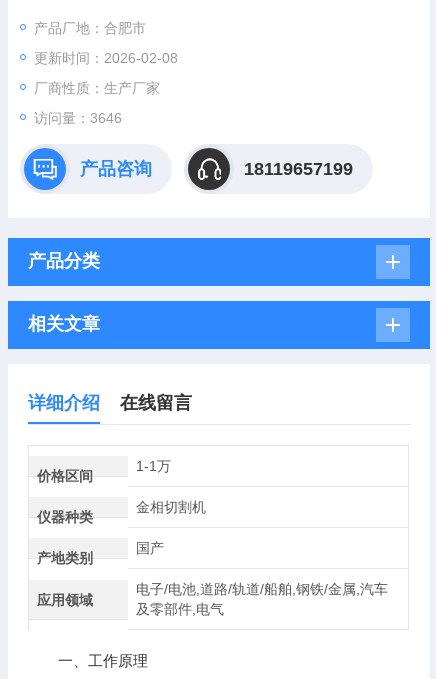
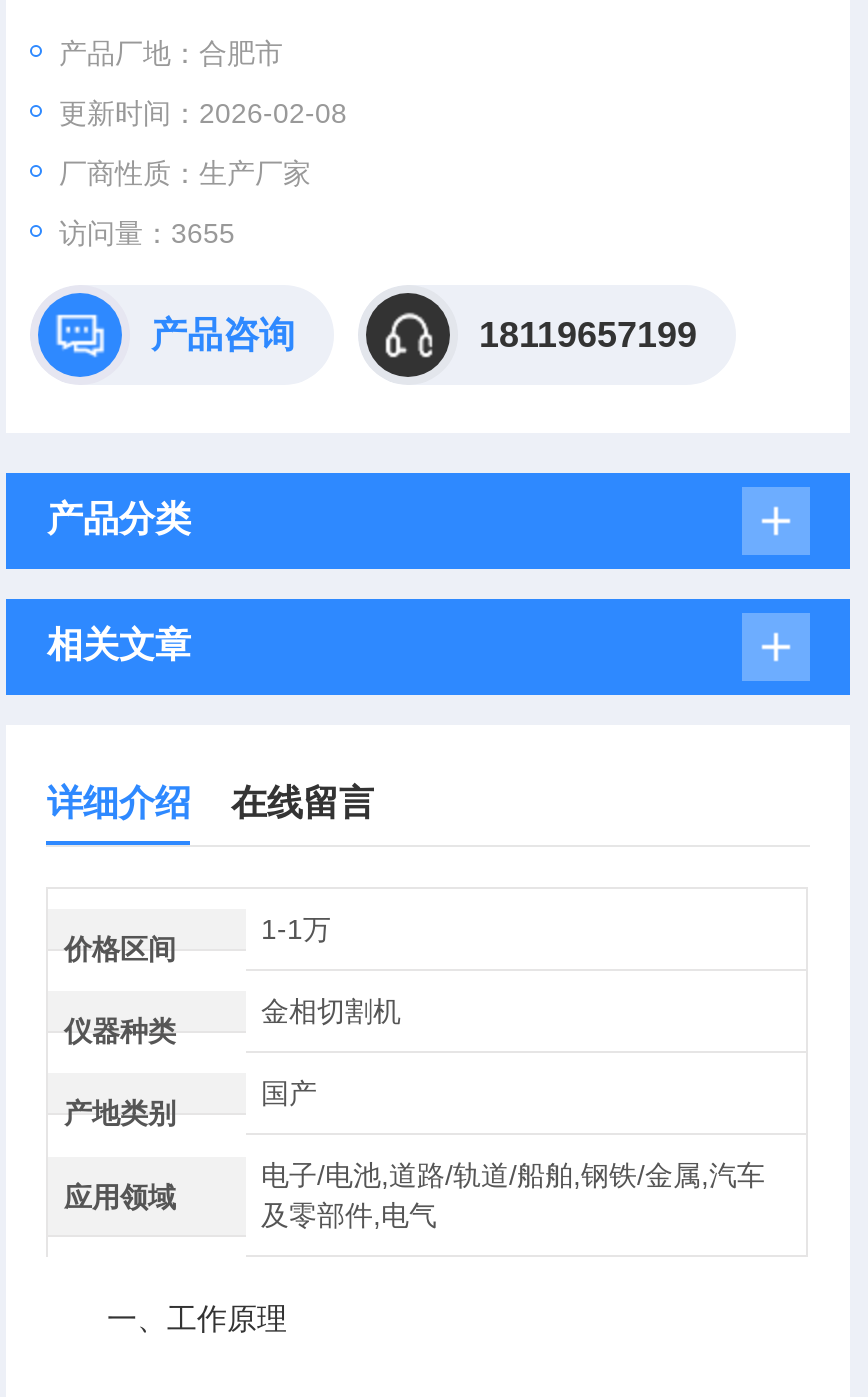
[34,110,122,126] 访问量：3646 -> [59,217,235,249] 访问量：3655

